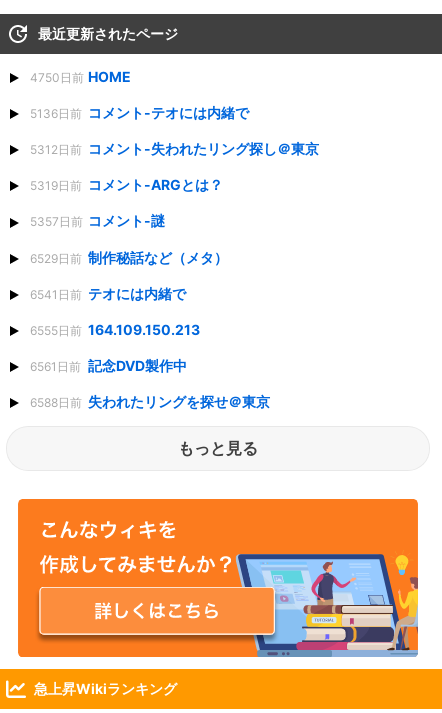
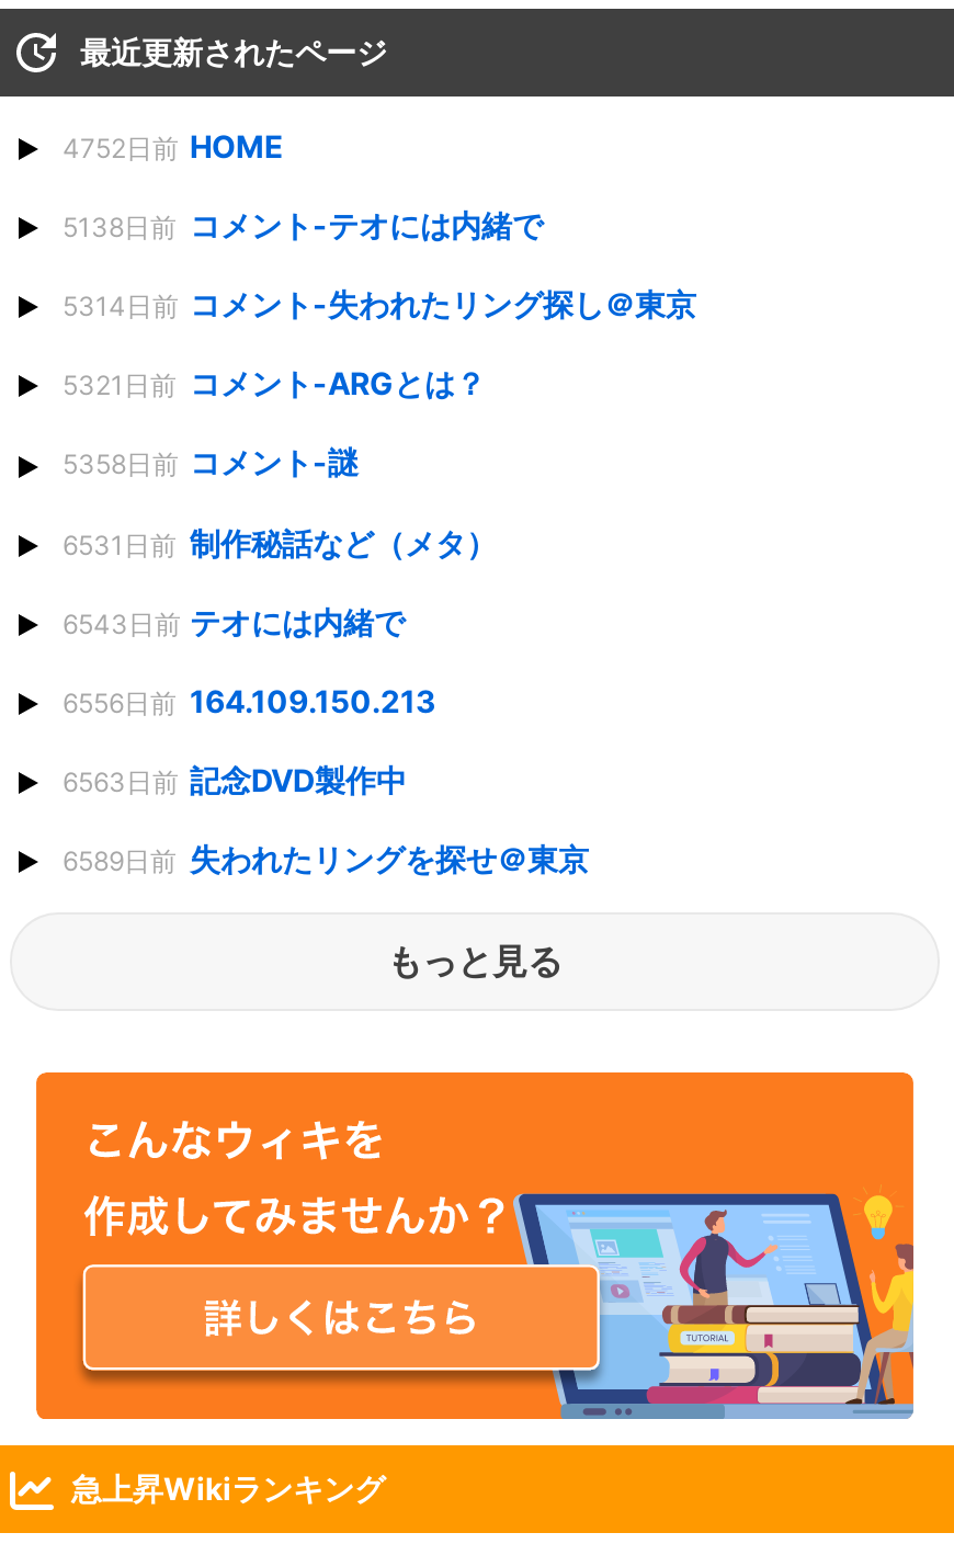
[30,68,131,85] 4750日前 HOME -> [63,126,284,164] 4752日前 HOME
[30,104,249,121] 5136日前 コメント-テオには内緒で -> [63,206,543,243] 5138日前 コメント-テオには内緒で
[30,140,319,157] 5312日前 コメント-失われたリング探し＠東京 -> [63,285,696,322] 5314日前 コメント-失われたリング探し＠東京
[30,176,223,193] 5319日前 コメント-ARGとは？ -> [63,364,486,402] 5321日前 コメント-ARGとは？
[30,212,165,229] 5357日前 コメント-謎 -> [63,444,359,481] 5358日前 コメント-謎
[30,248,228,265] 6529日前 制作秘話など（メタ） -> [63,523,497,560] 6531日前 制作秘話など（メタ）
[30,285,186,302] 6541日前 テオには内緒で -> [63,602,405,640] 6543日前 テオには内緒で
[30,321,200,338] 6555日前 164.109.150.213 -> [63,682,435,719] 6556日前 164.109.150.213
[30,357,187,374] 6561日前 記念DVD製作中 -> [63,761,407,799] 6563日前 記念DVD製作中
[30,393,270,410] 6588日前 失われたリングを探せ＠東京 -> [63,840,589,878] 6589日前 失われたリングを探せ＠東京

